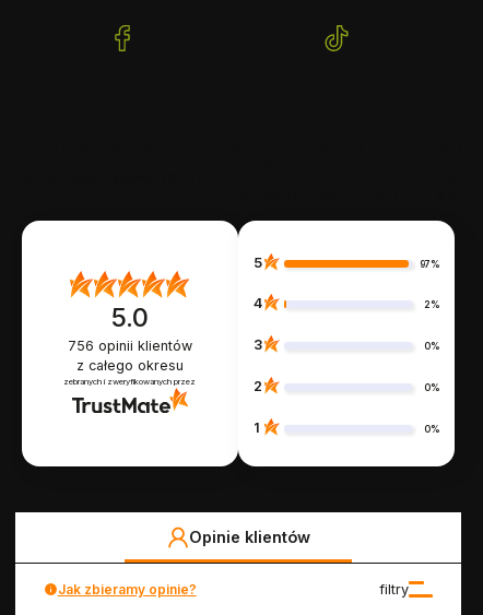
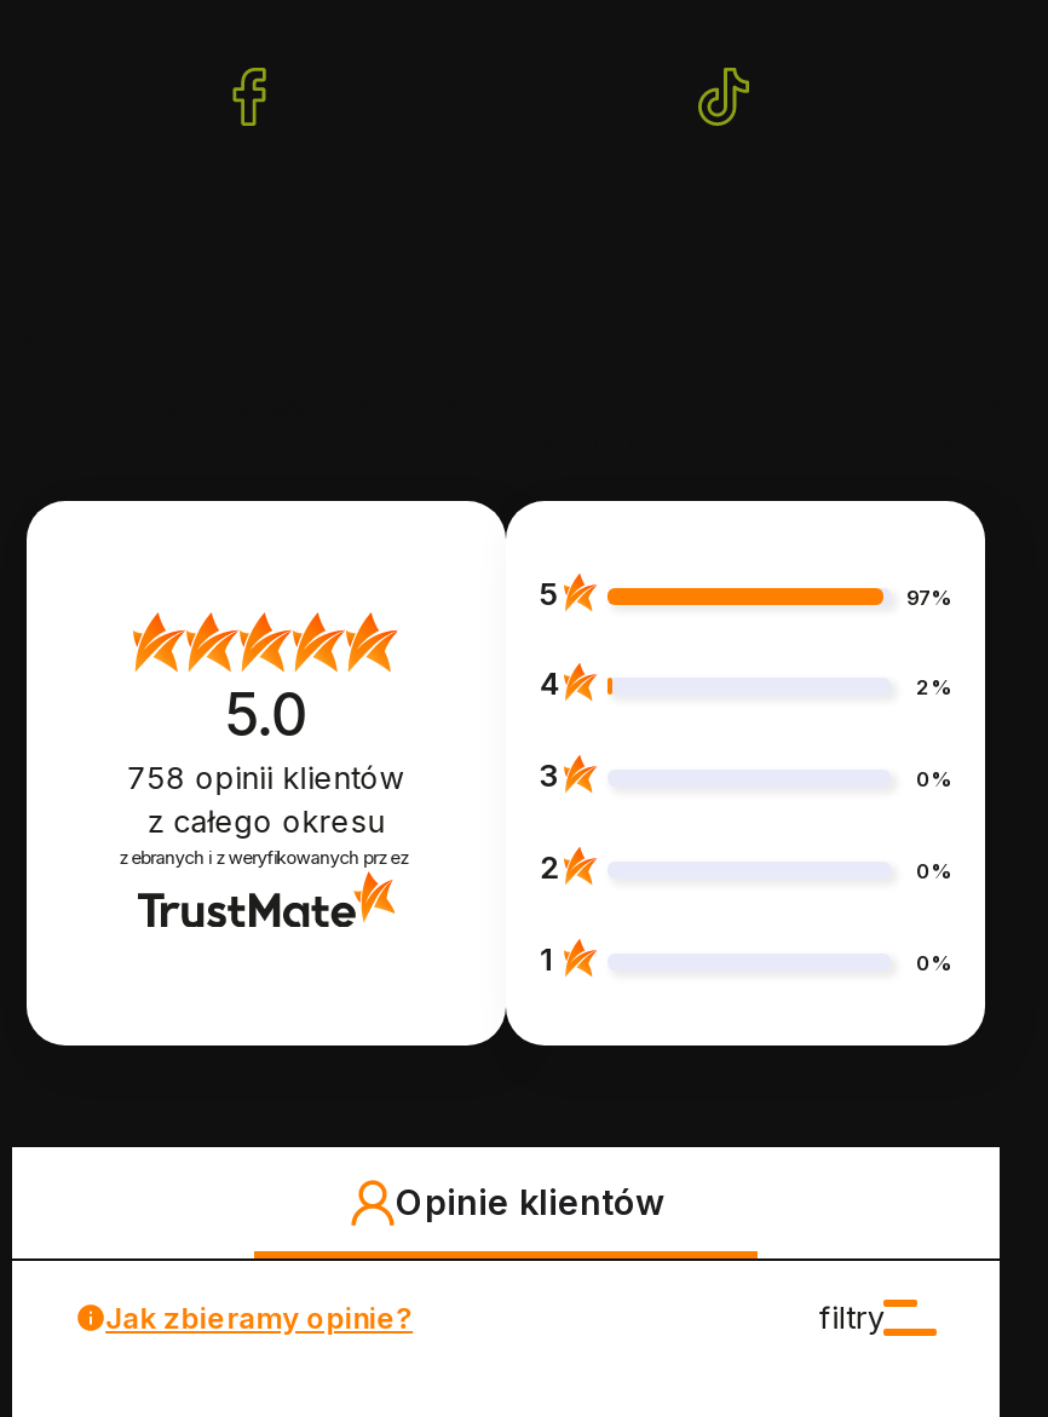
[68,338,192,354] 756 opinii klientów -> [128,761,404,797] 758 opinii klientów

